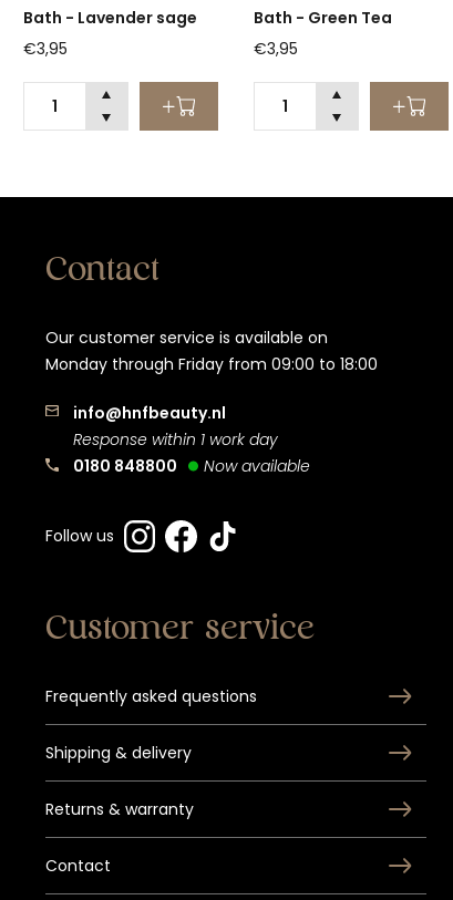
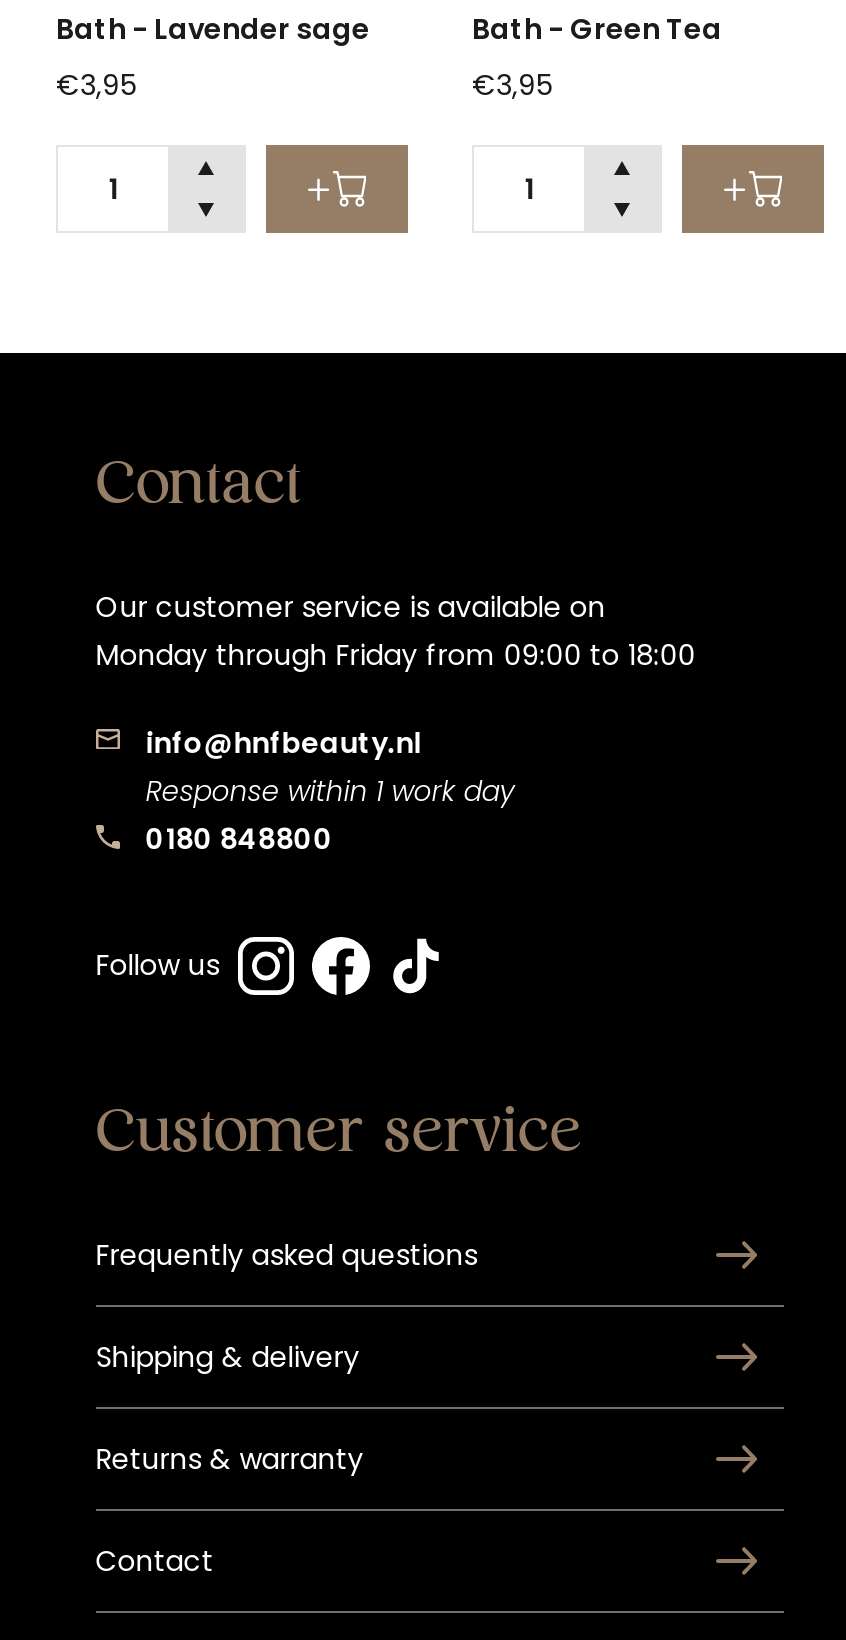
[203,455,310,477] Now available -> none

